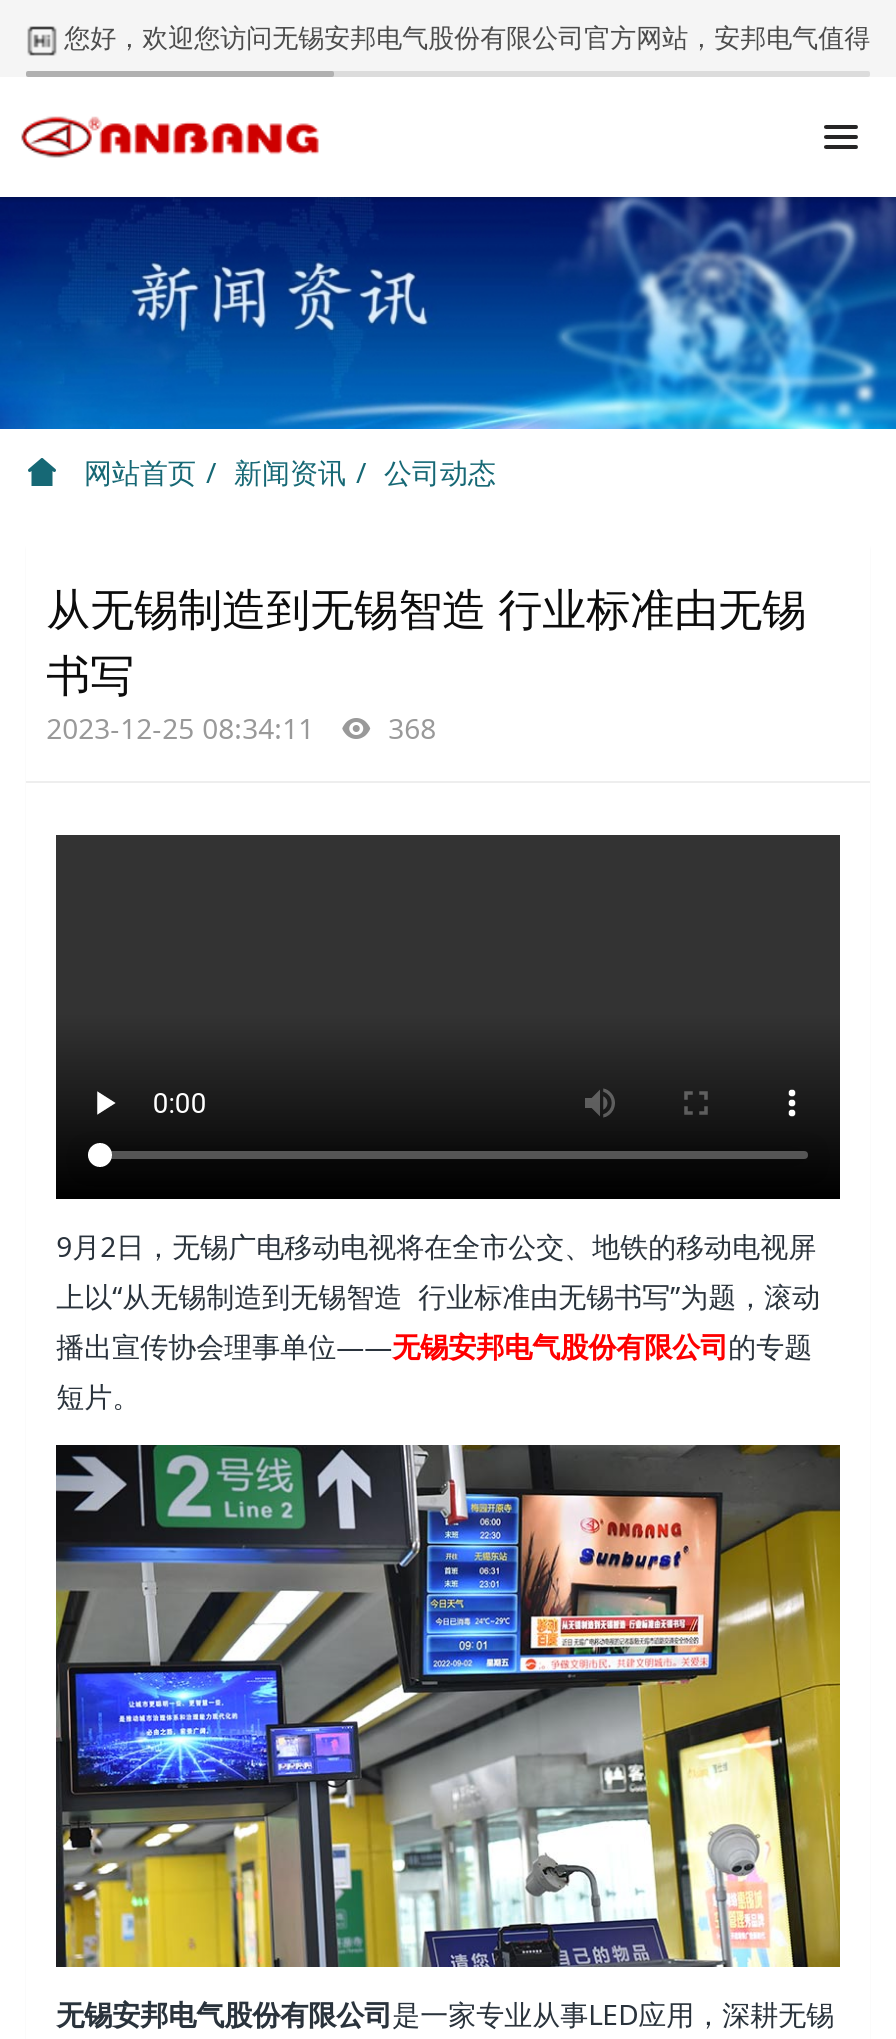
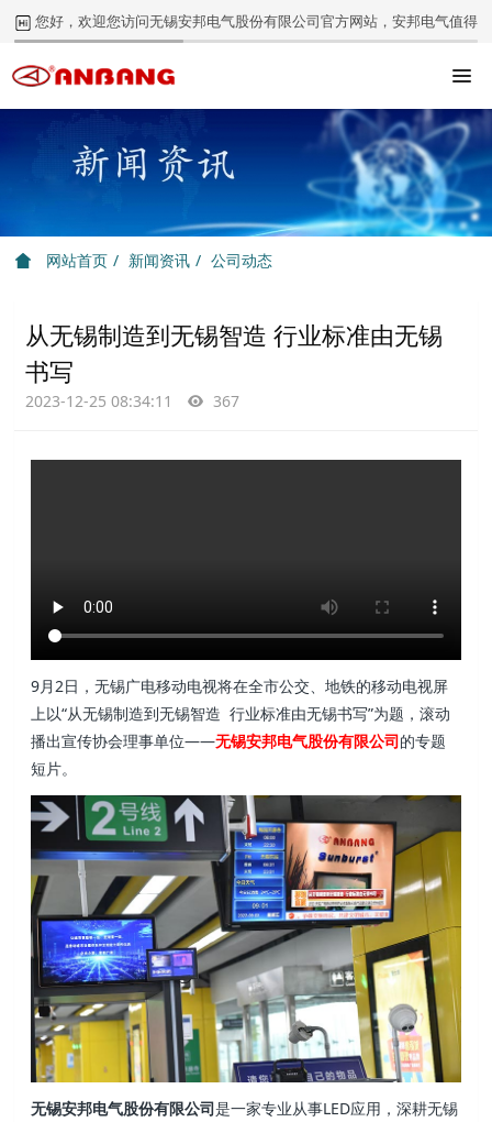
[46,709,436,747] 2023-12-25 08:34:11 368 -> [25,391,240,411] 2023-12-25 08:34:11 367

